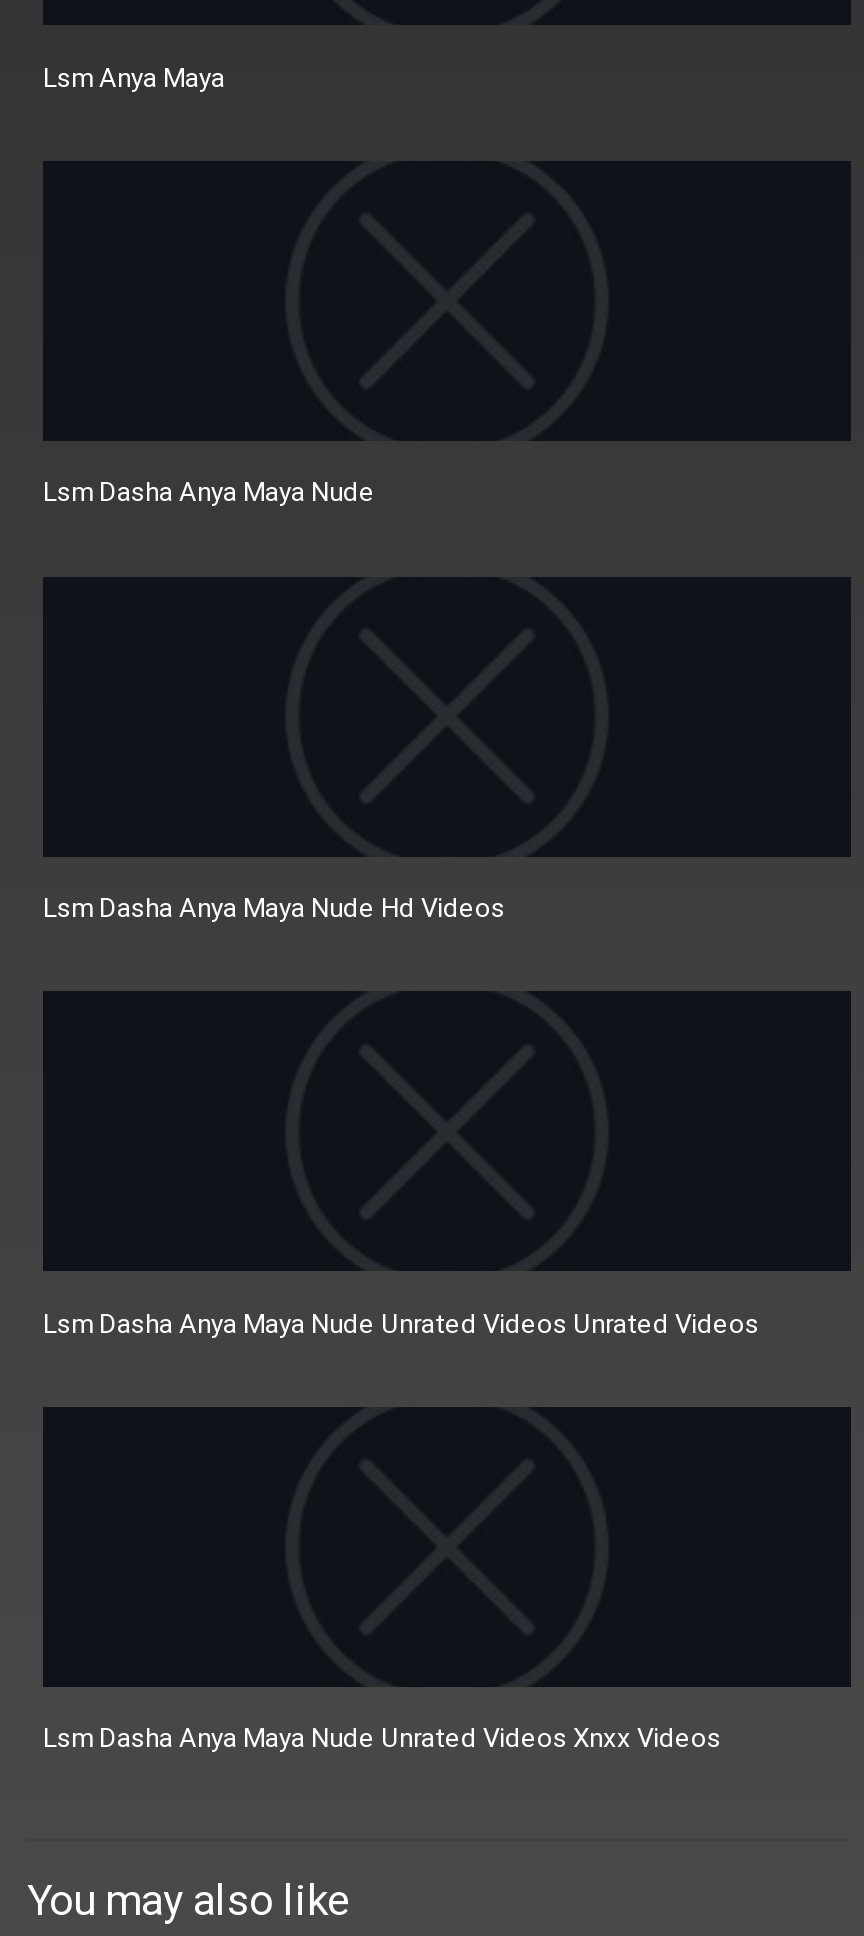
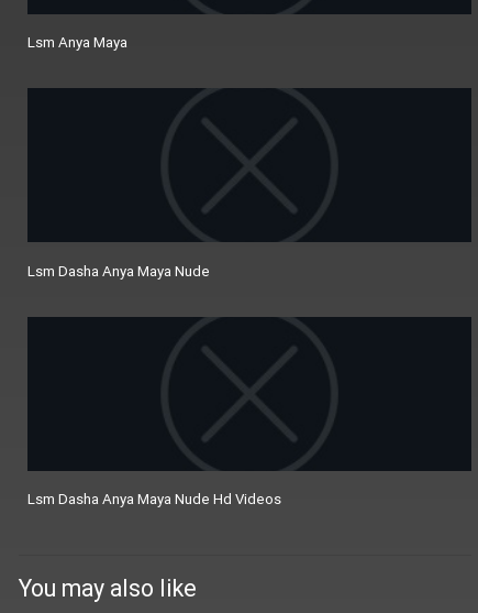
[43,1306,759,1340] Lsm Dasha Anya Maya Nude Unrated Videos Unrated Videos -> none
[43,1721,721,1755] Lsm Dasha Anya Maya Nude Unrated Videos Xnxx Videos -> none

